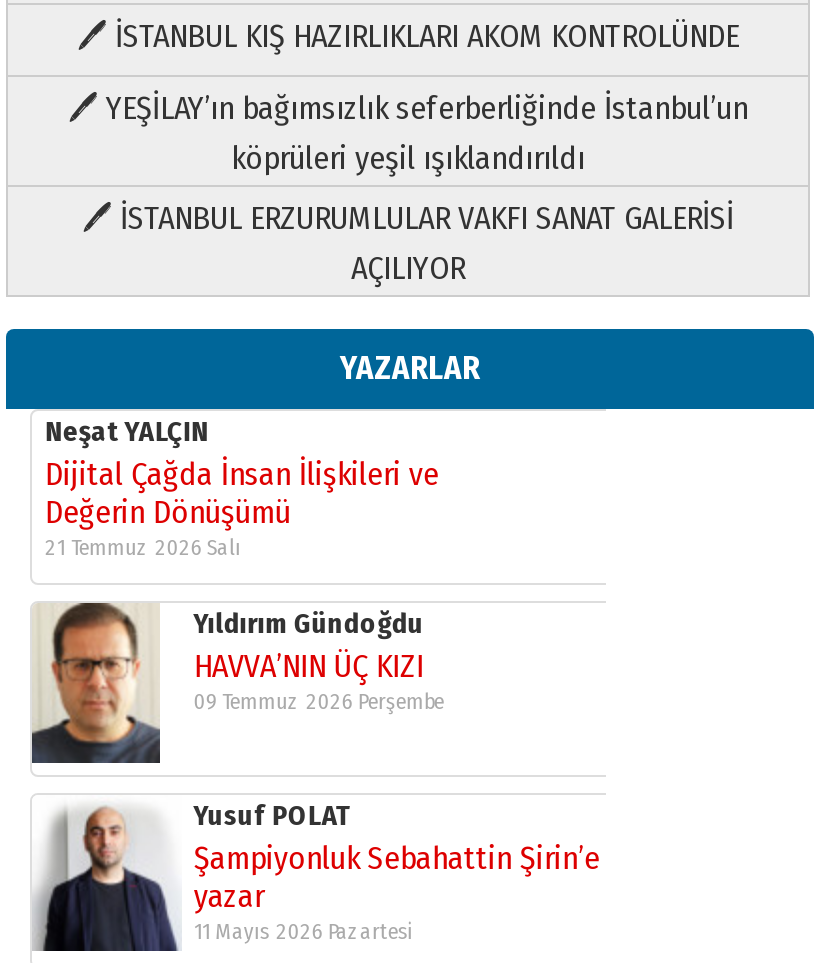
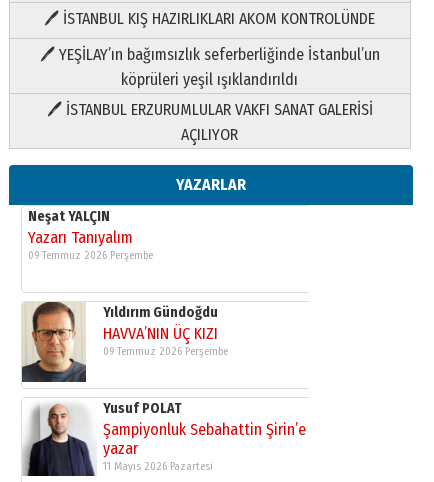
[45,454,439,562] Dijital Çağda İnsan İlişkileri ve | Değerin Dönüşümü | 21 Temmuz 2026 Salı -> [28,227,153,262] Yazarı Tanıyalım | 09 Temmuz 2026 Perşembe

